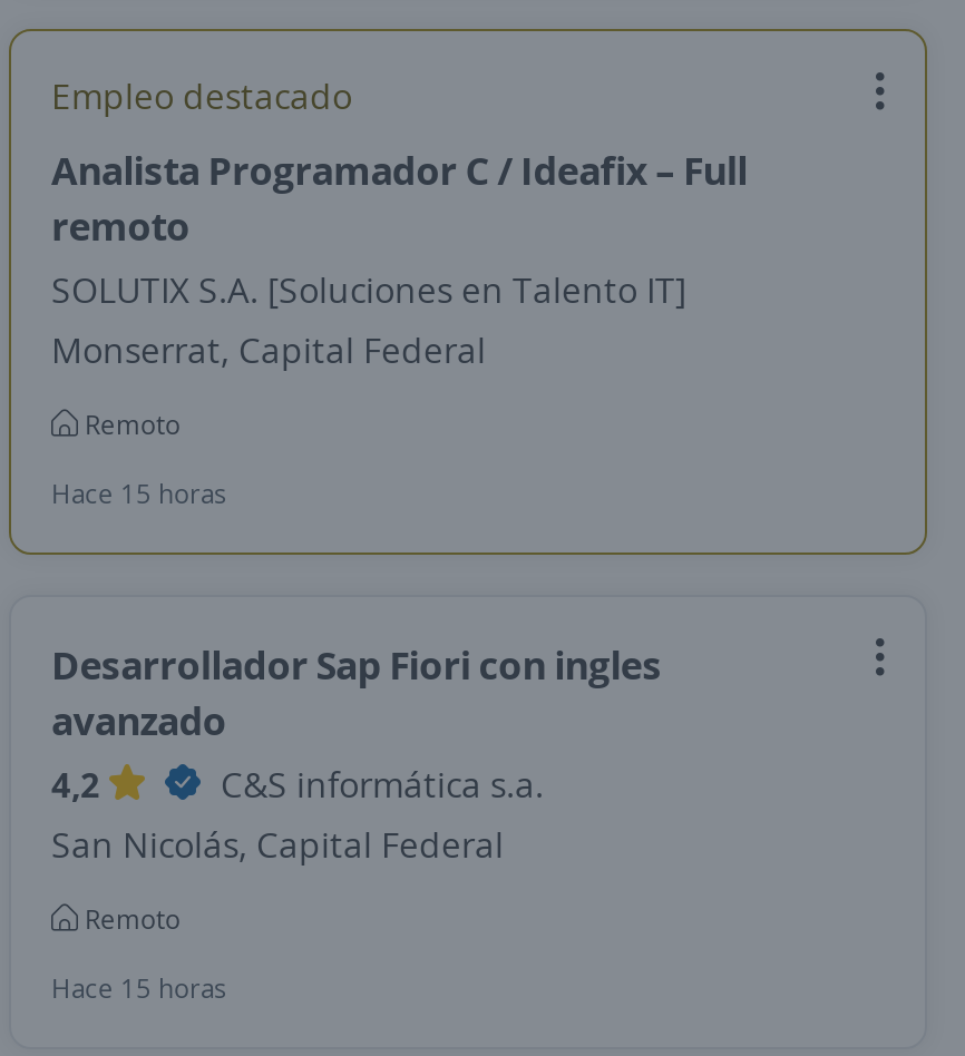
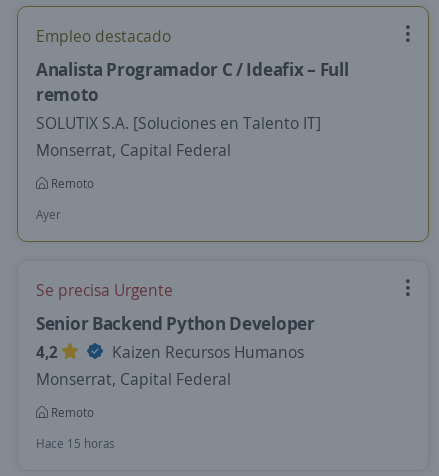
[51,475,227,512] Hace 15 horas -> [36,206,61,223] Ayer
[51,637,661,746] Desarrollador Sap Fiori con ingles | avanzado -> [36,279,315,335] Se precisa Urgente | Senior Backend Python Developer
[51,760,544,869] C&S informática s.a. | San Nicolás, Capital Federal -> [36,341,304,390] Kaizen Recursos Humanos | Monserrat, Capital Federal

